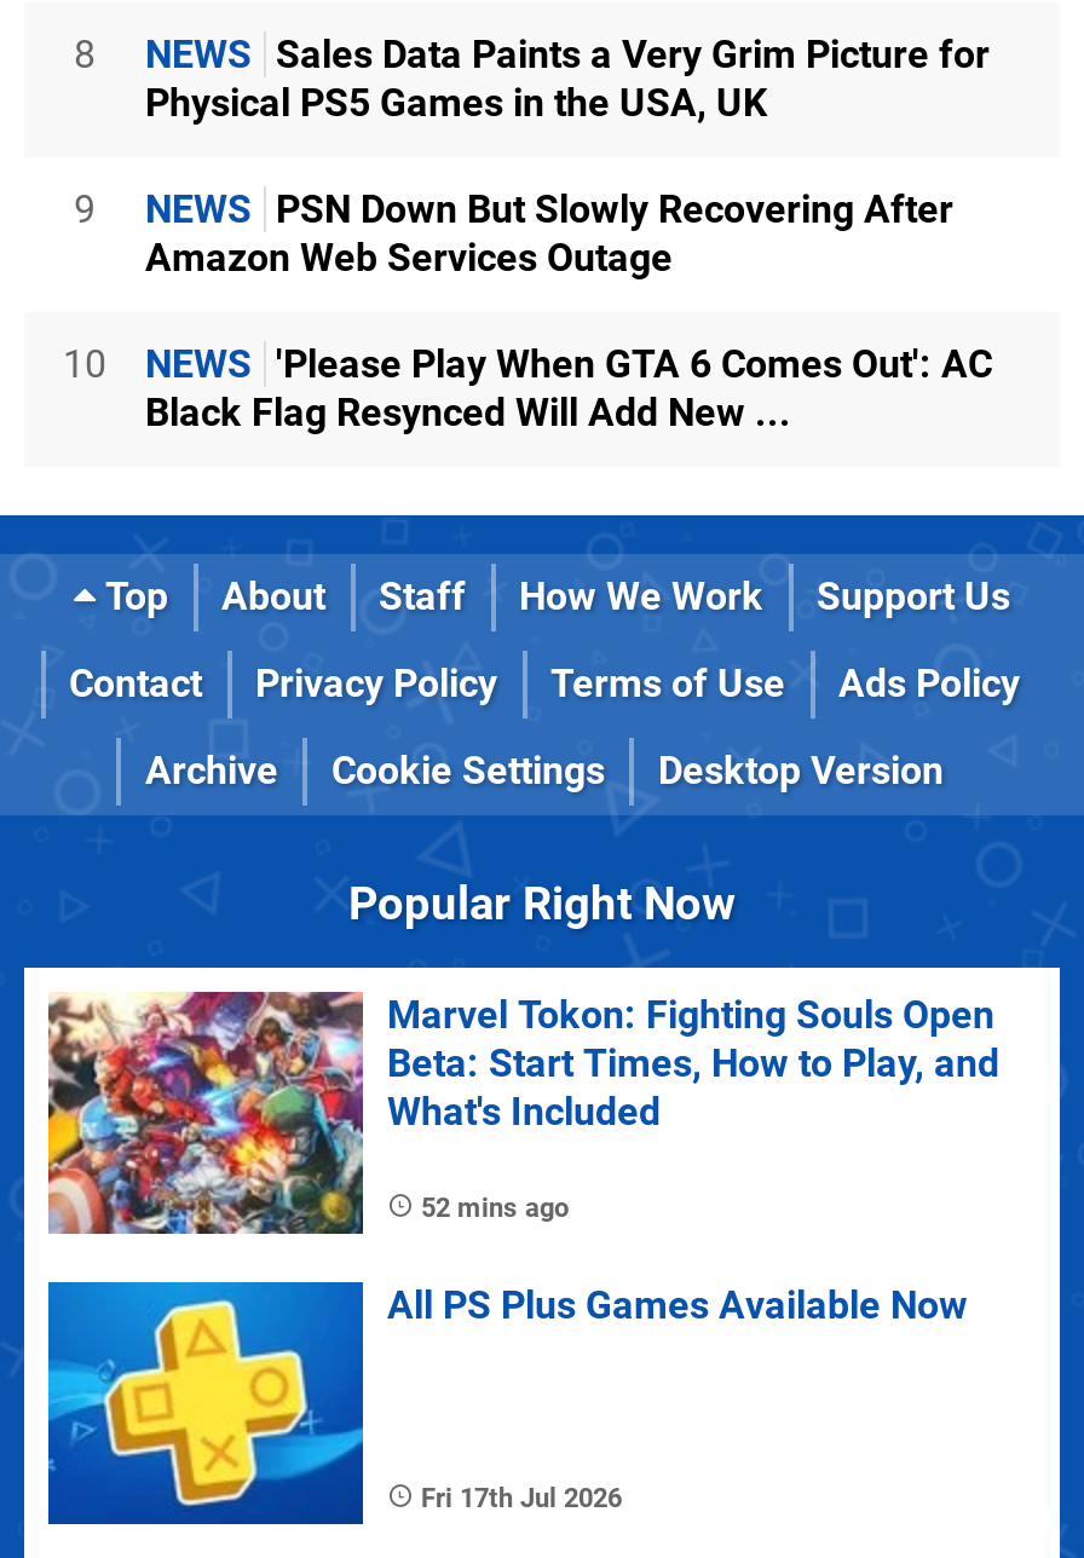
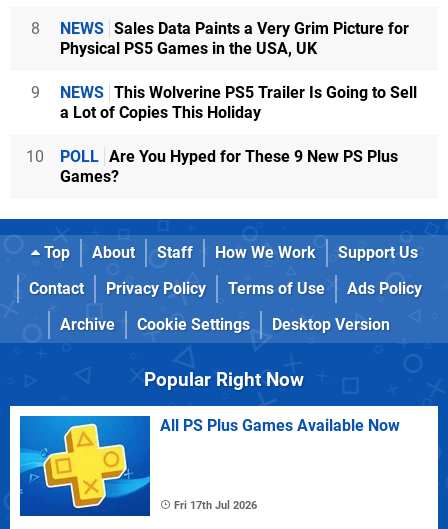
[145,187,953,281] NEWS PSN Down But Slowly Recovering After | Amazon Web Services Outage -> [60,83,417,122] NEWS This Wolverine PS5 Trailer Is Going to Sell | a Lot of Copies This Holiday
[145,342,992,436] NEWS 'Please Play When GTA 6 Comes Out': AC | Black Flag Resynced Will Add New ... -> [60,147,398,186] POLL Are You Hyped for These 9 New PS Plus | Games?
[46,989,999,1236] [image] | Marvel Tokon: Fighting Souls Open | Beta: Start Times, How to Play, and | What's Included | 52 mins ago -> none

